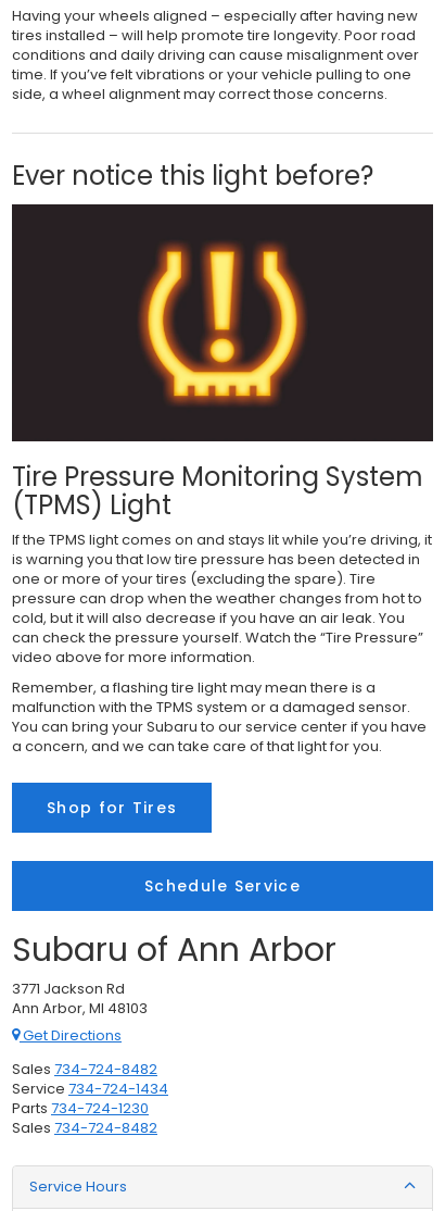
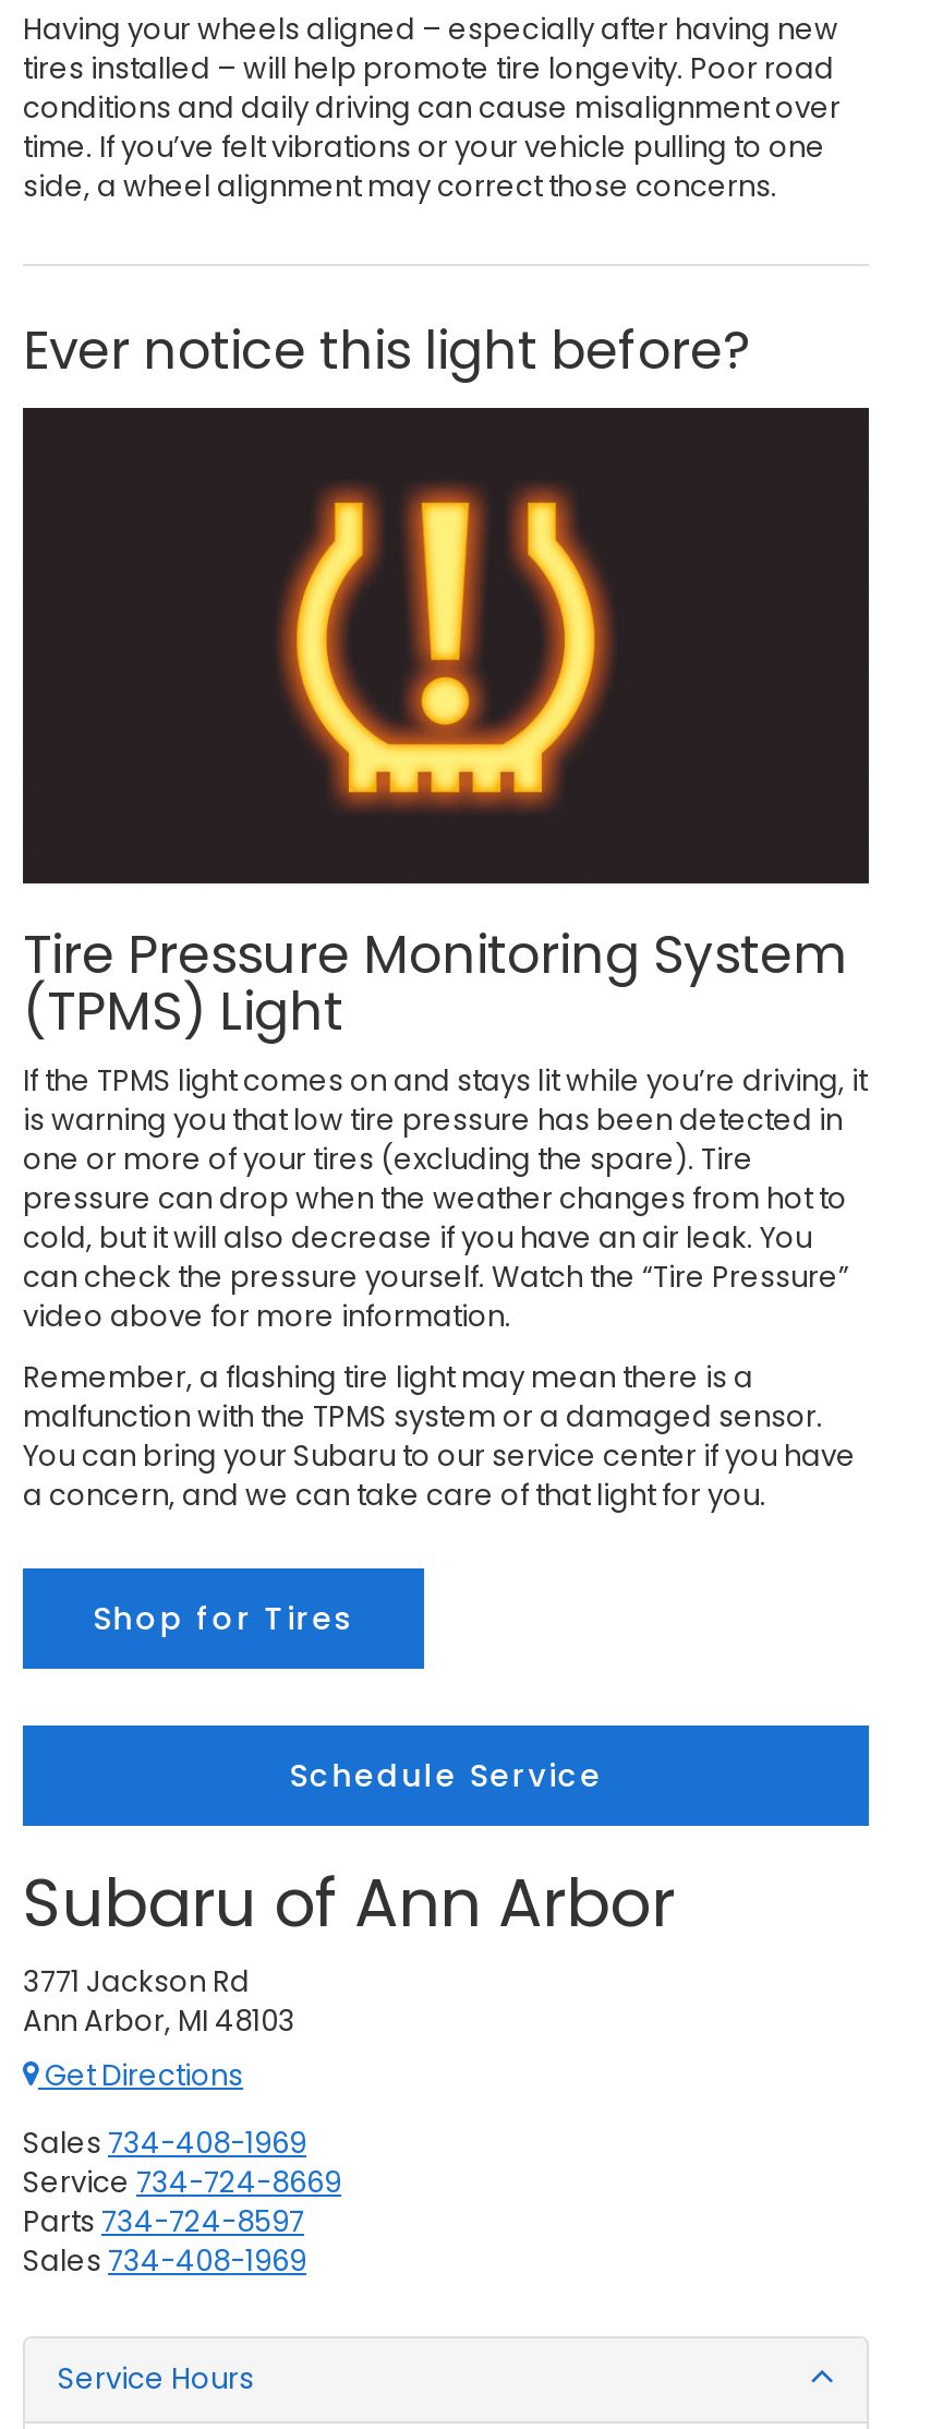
[12,1058,157,1079] Sales 734-724-8482 -> [23,2122,306,2163] Sales 734-408-1969
[12,1078,168,1099] Service 734-724-1434 -> [23,2161,341,2202] Service 734-724-8669
[12,1098,149,1118] Parts 734-724-1230 -> [23,2200,304,2242] Parts 734-724-8597
[12,1117,157,1138] Sales 734-724-8482 -> [23,2239,306,2281] Sales 734-408-1969

